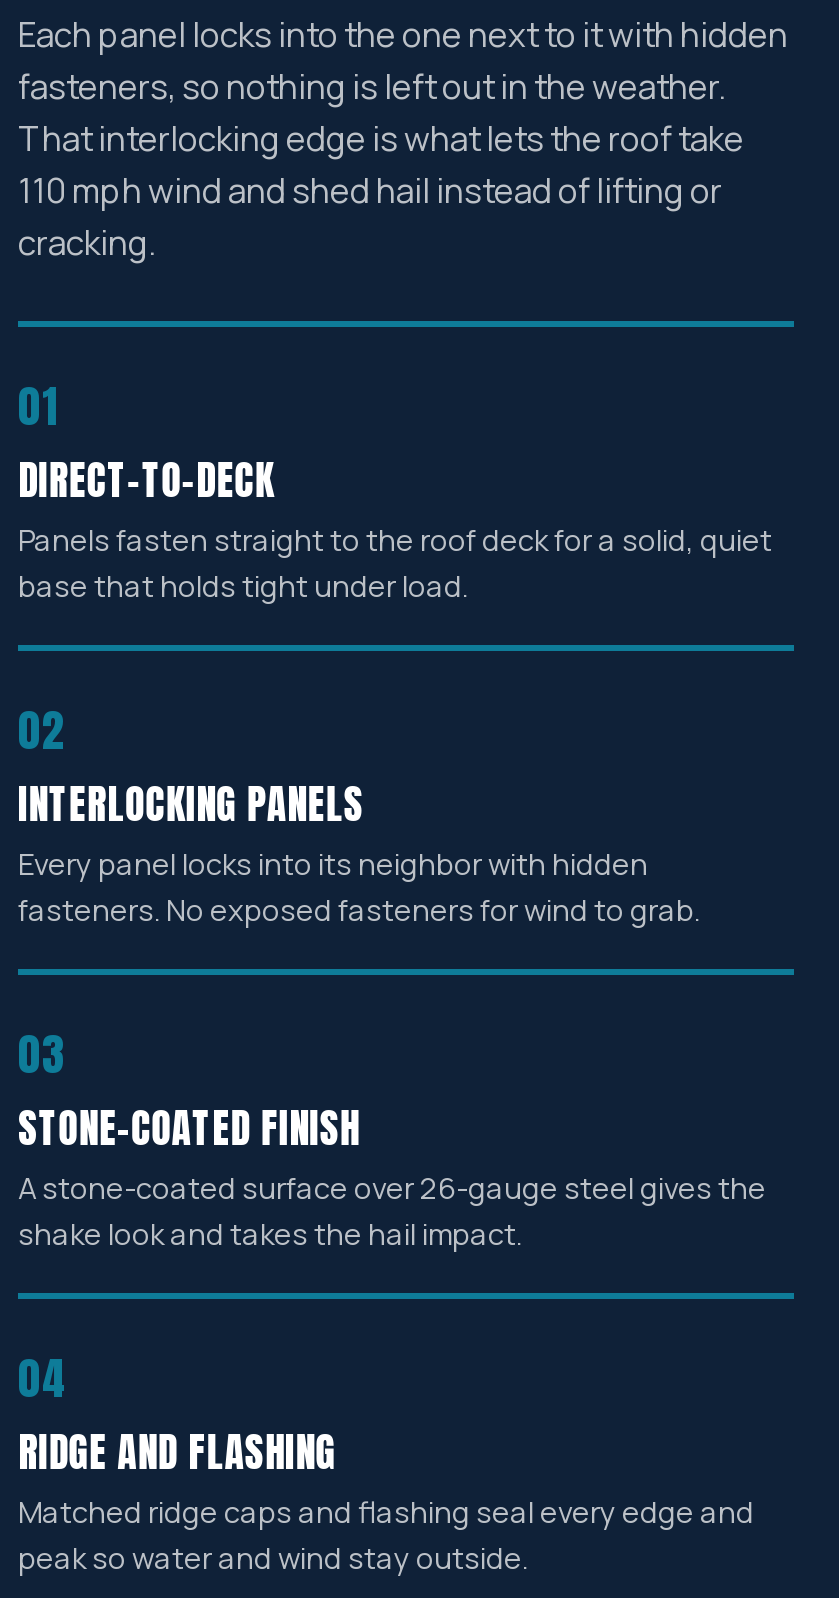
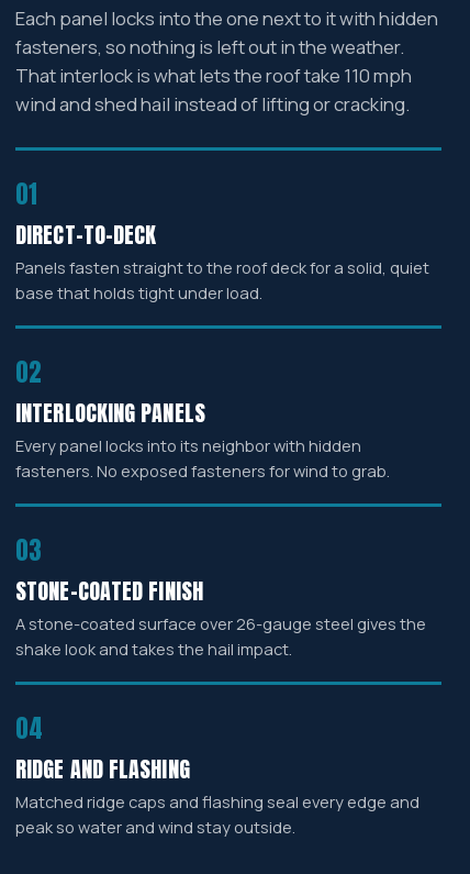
[18,114,744,264] That interlocking edge is what lets the roof take | 110 mph wind and shed hail instead of lifting or | cracking. -> [15,63,412,117] That interlock is what lets the roof take 110 mph | wind and shed hail instead of lifting or cracking.

